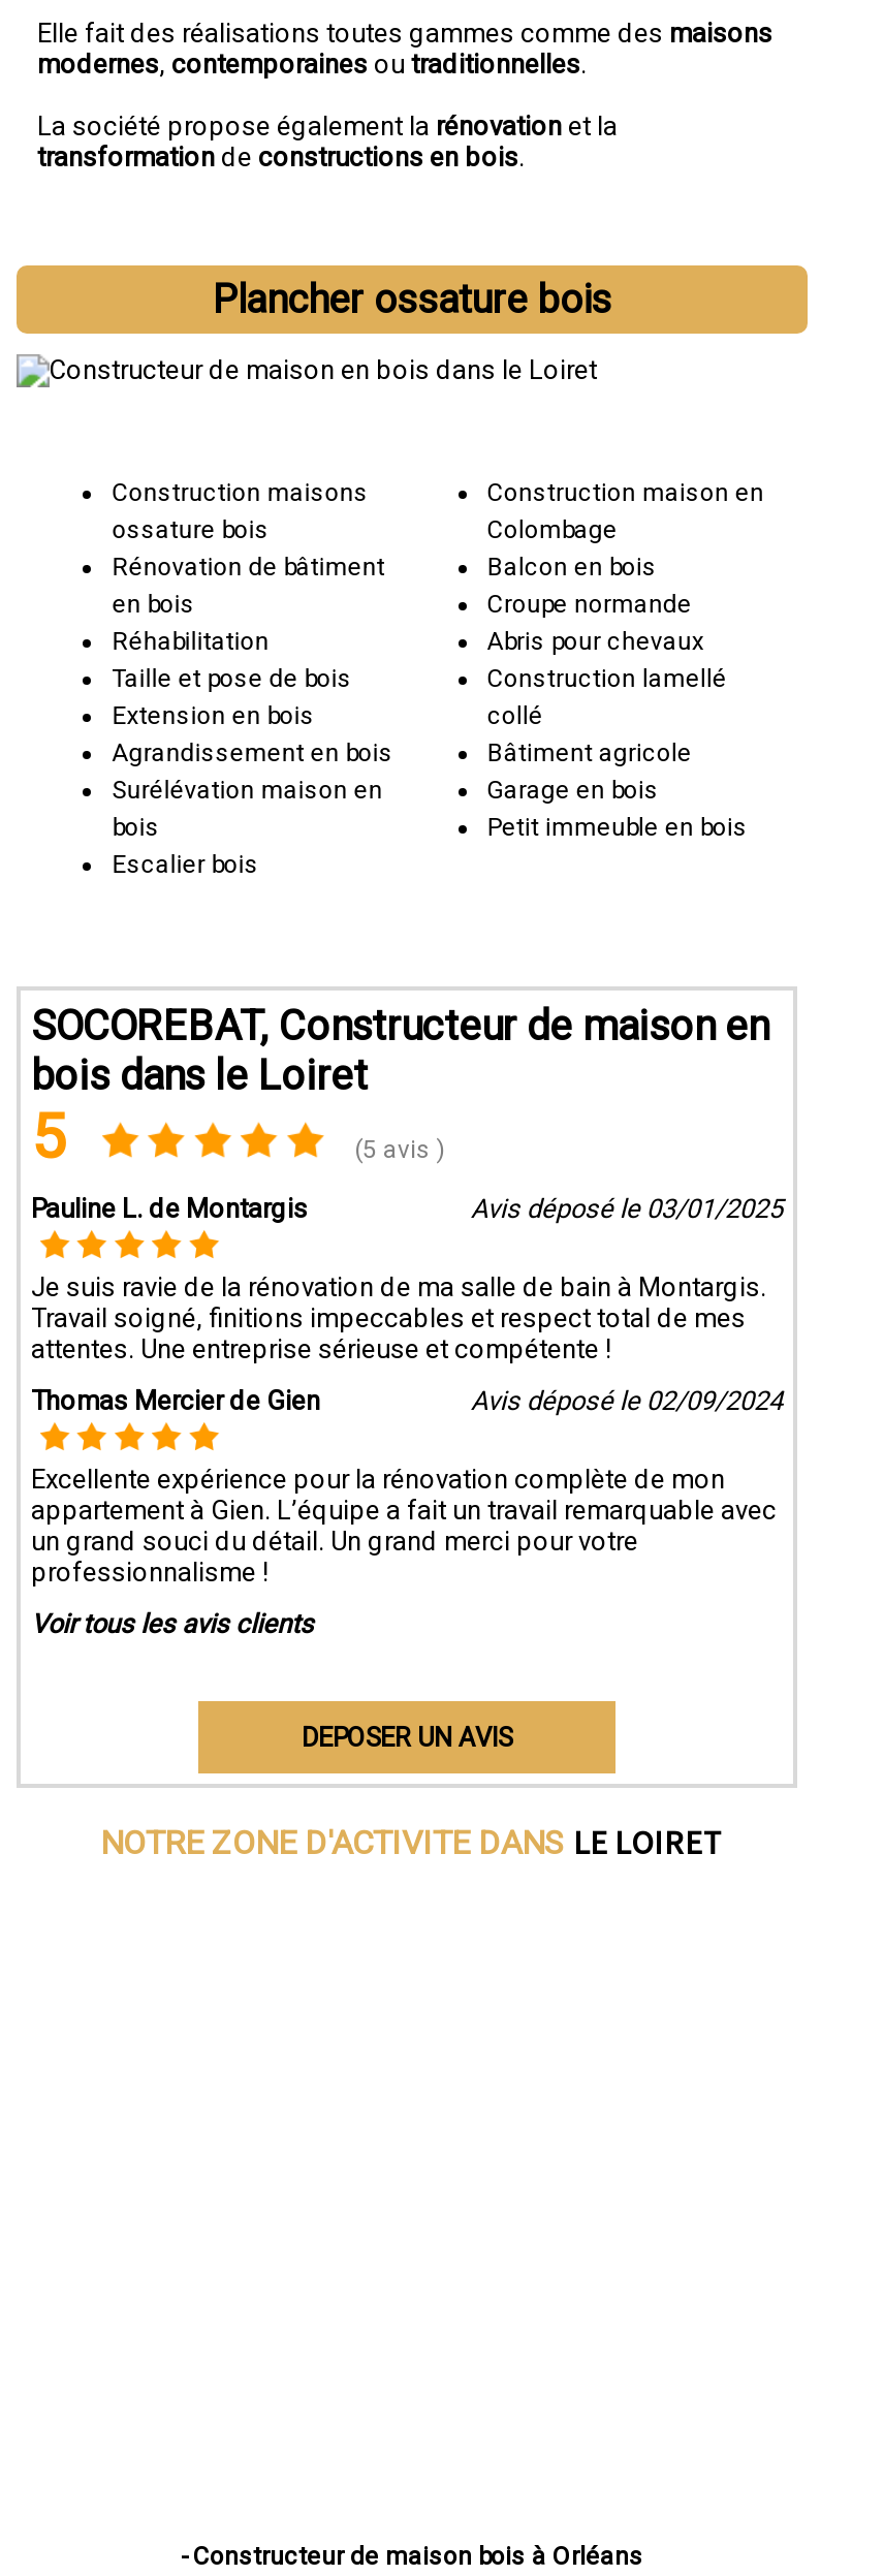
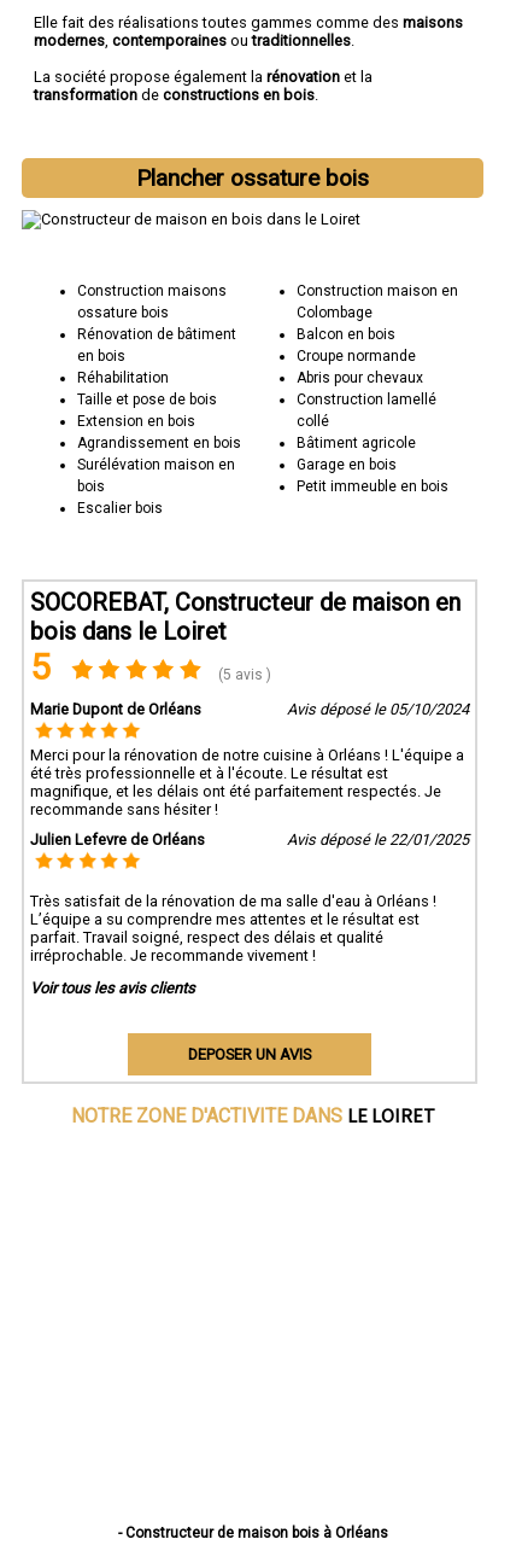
[31,1193,783,1224] Pauline L. de Montargis | Avis déposé le 03/01/2025 -> [30,700,469,718] Marie Dupont de Orléans | Avis déposé le 05/10/2024
[31,1271,766,1364] Je suis ravie de la rénovation de ma salle de bain à Montargis. | Travail soigné, finitions impeccables et respect total de mes | attentes. Une entreprise sérieuse et compétente ! -> [30,746,464,818] Merci pour la rénovation de notre cuisine à Orléans ! L'équipe a | été très professionnelle et à l'écoute. Le résultat est | magnifique, et les délais ont été parfaitement respectés. Je | recommande sans hésiter !
[31,1385,783,1416] Thomas Mercier de Gien | Avis déposé le 02/09/2024 -> [30,830,469,848] Julien Lefevre de Orléans | Avis déposé le 22/01/2025
[31,1463,777,1587] Excellente expérience pour la rénovation complète de mon | appartement à Gien. L’équipe a fait un travail remarquable avec | un grand souci du détail. Un grand merci pour votre | professionnalisme ! -> [30,891,436,964] Très satisfait de la rénovation de ma salle d'eau à Orléans ! | L’équipe a su comprendre mes attentes et le résultat est | parfait. Travail soigné, respect des délais et qualité | irréprochable. Je recommande vivement !

